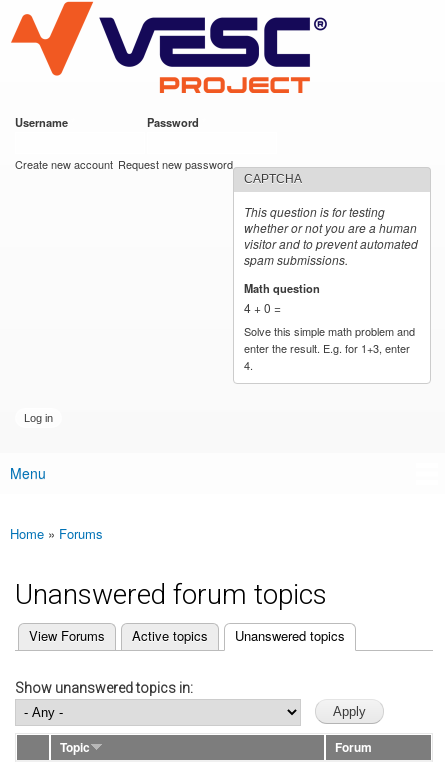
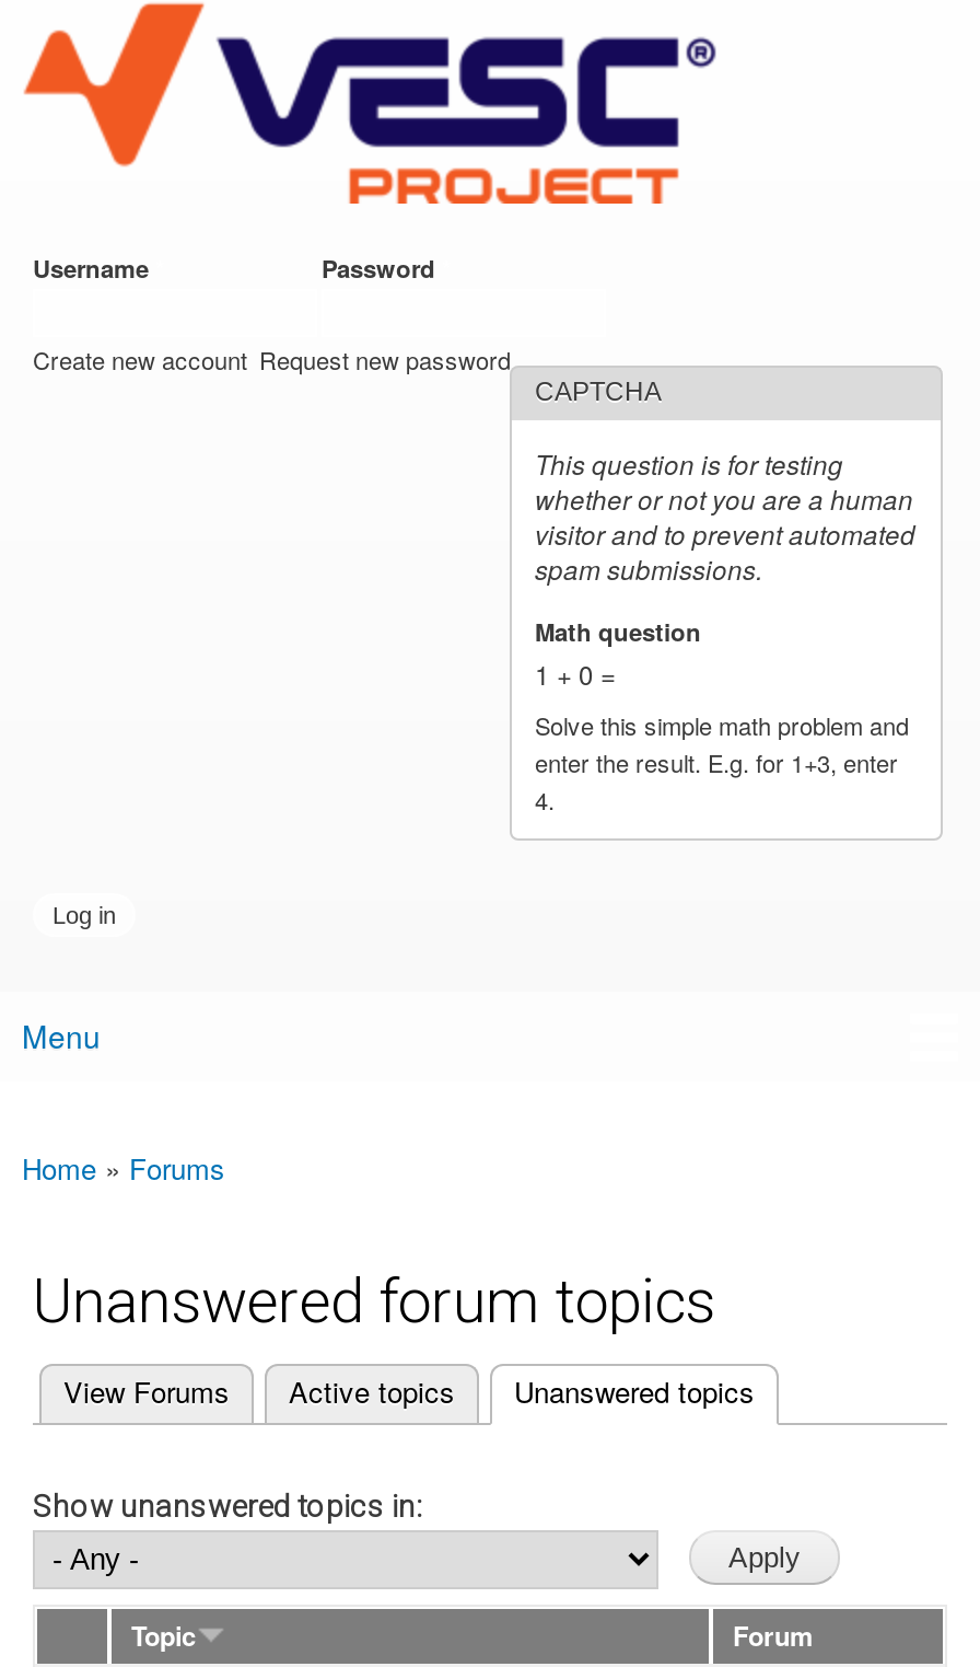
[244,299,284,316] 4 + 0 = -> [535,655,622,692] 1 + 0 =

